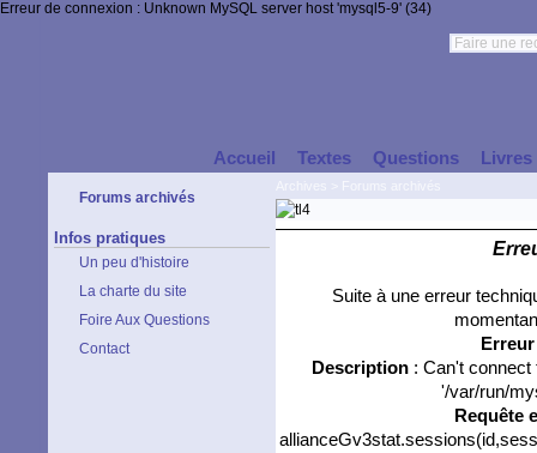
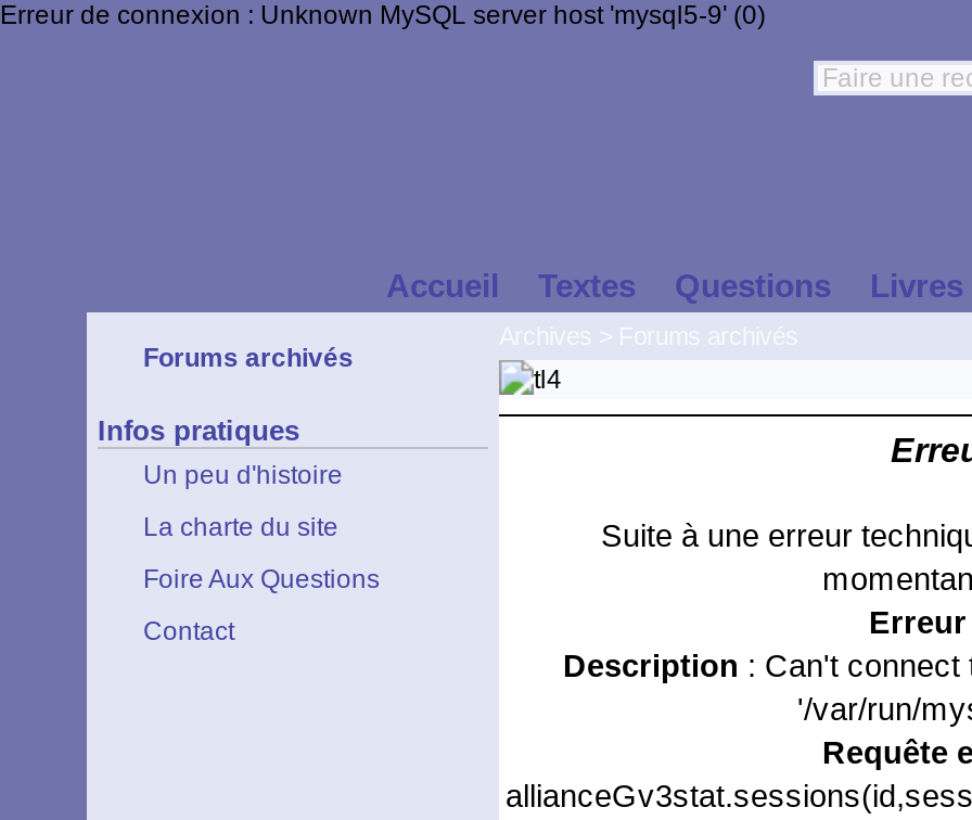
[0,0,432,17] Erreur de connexion : Unknown MySQL server host 'mysql5-9' (34) -> [0,0,766,30] Erreur de connexion : Unknown MySQL server host 'mysql5-9' (0)

